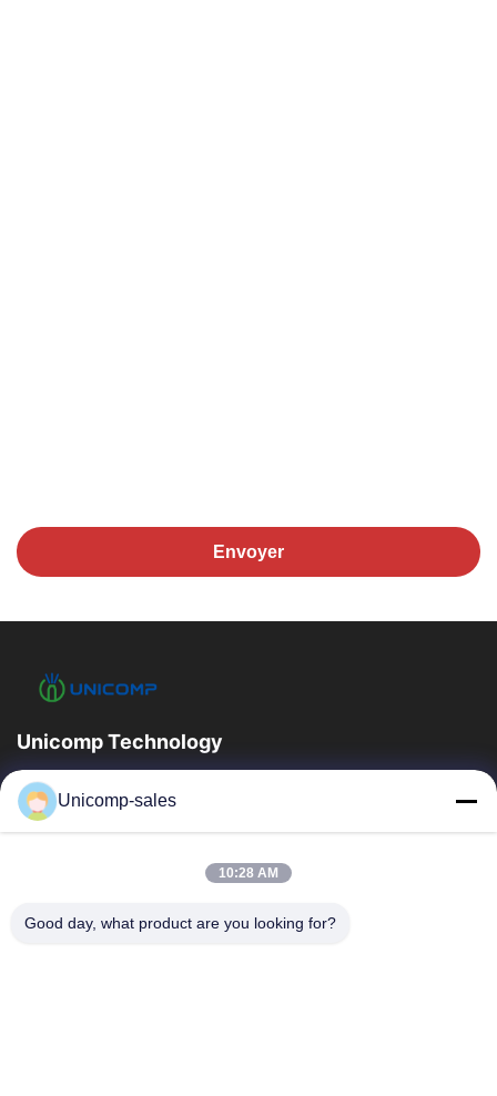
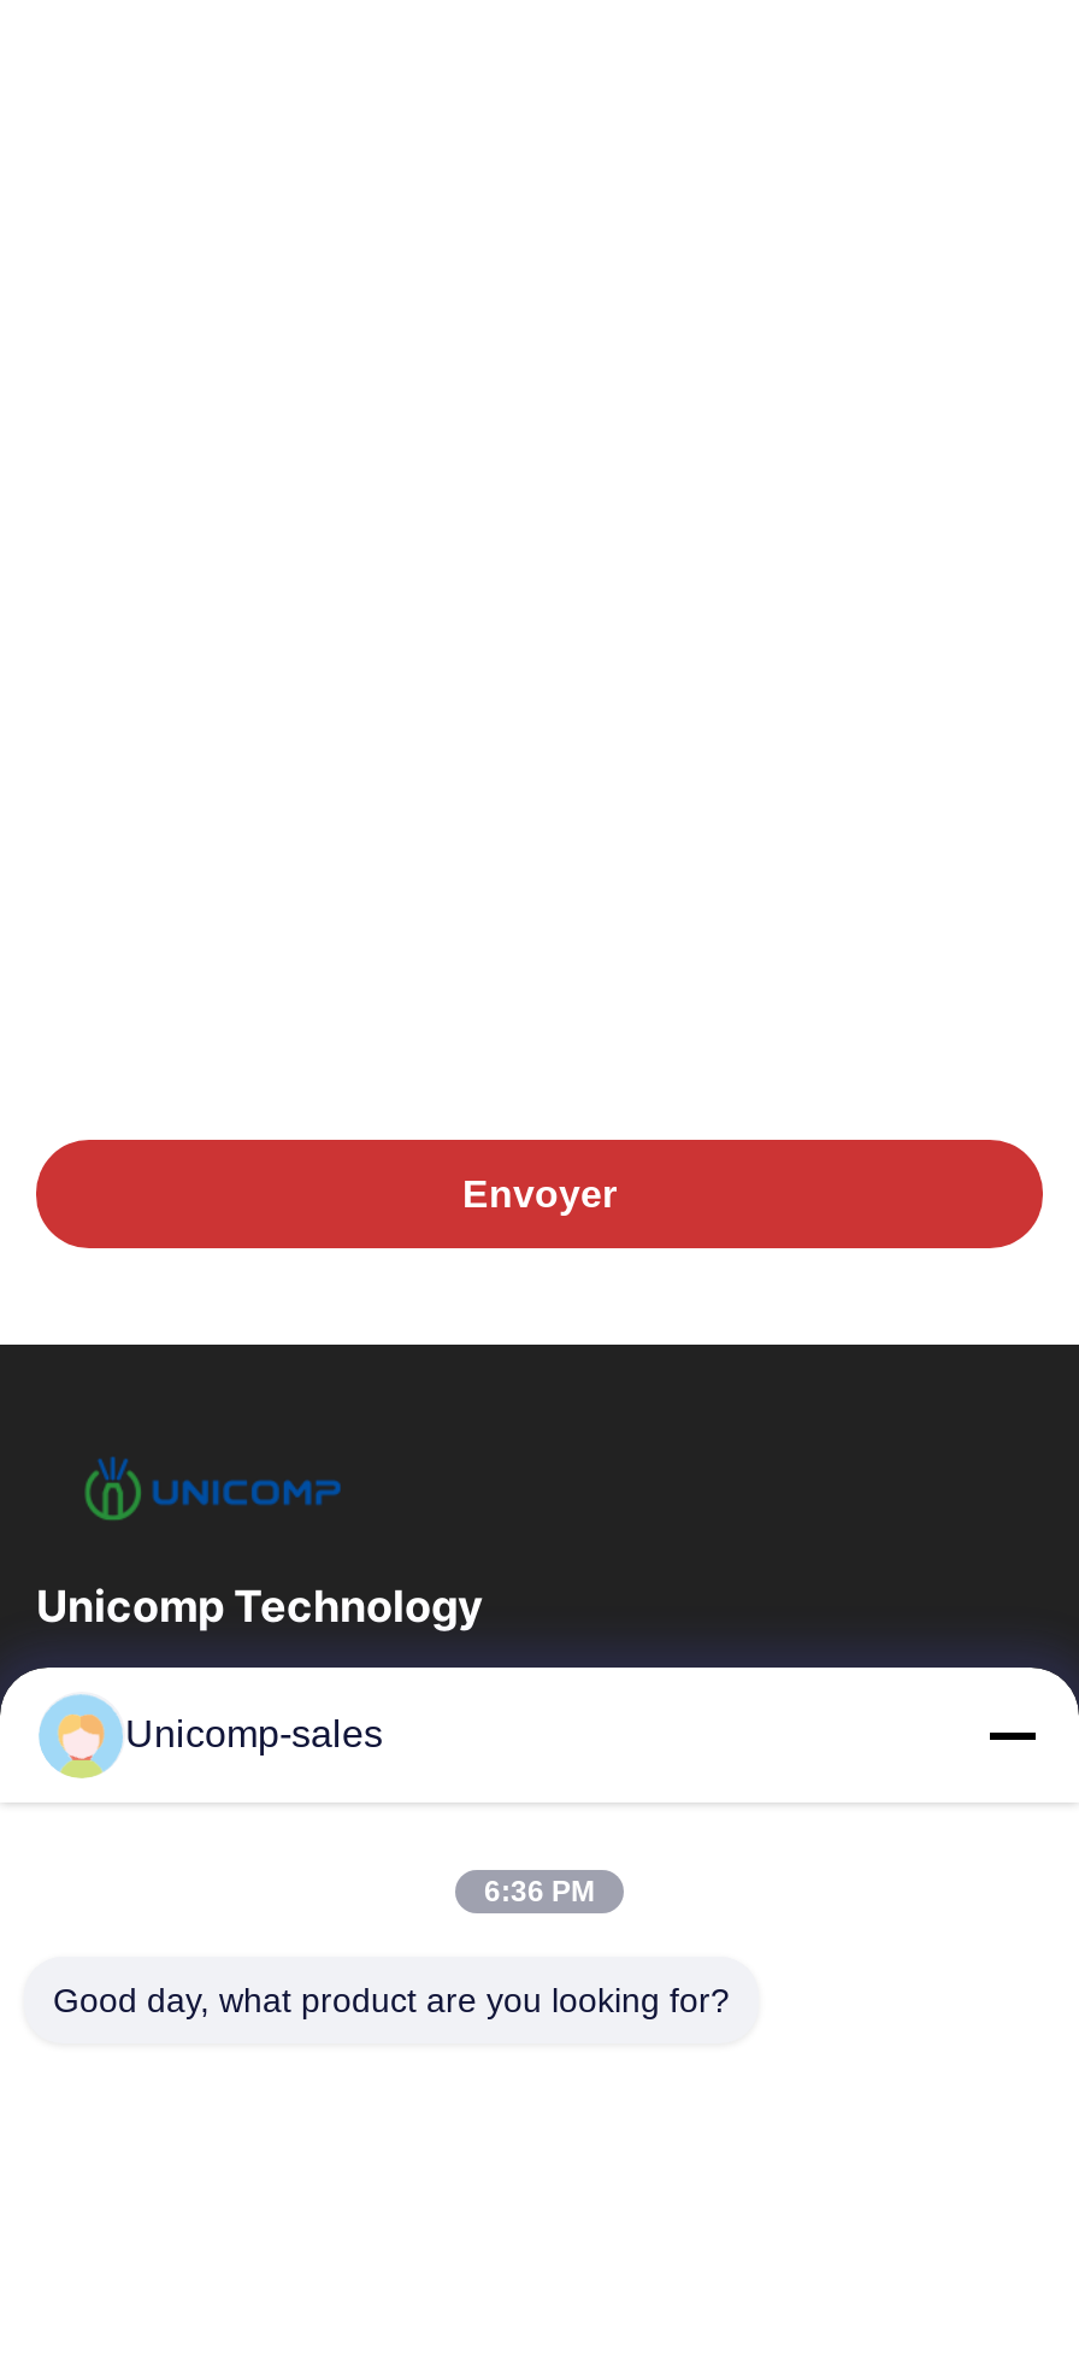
[219,865,278,881] 10:28 AM -> [484,1875,595,1909] 6:36 PM

